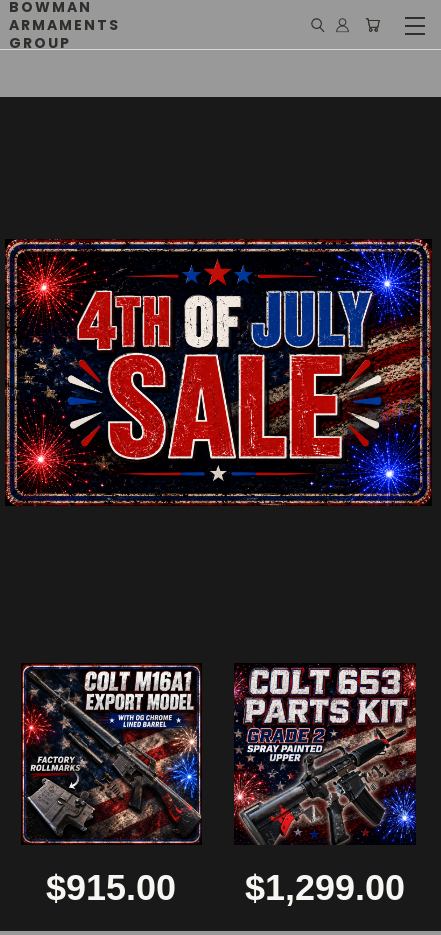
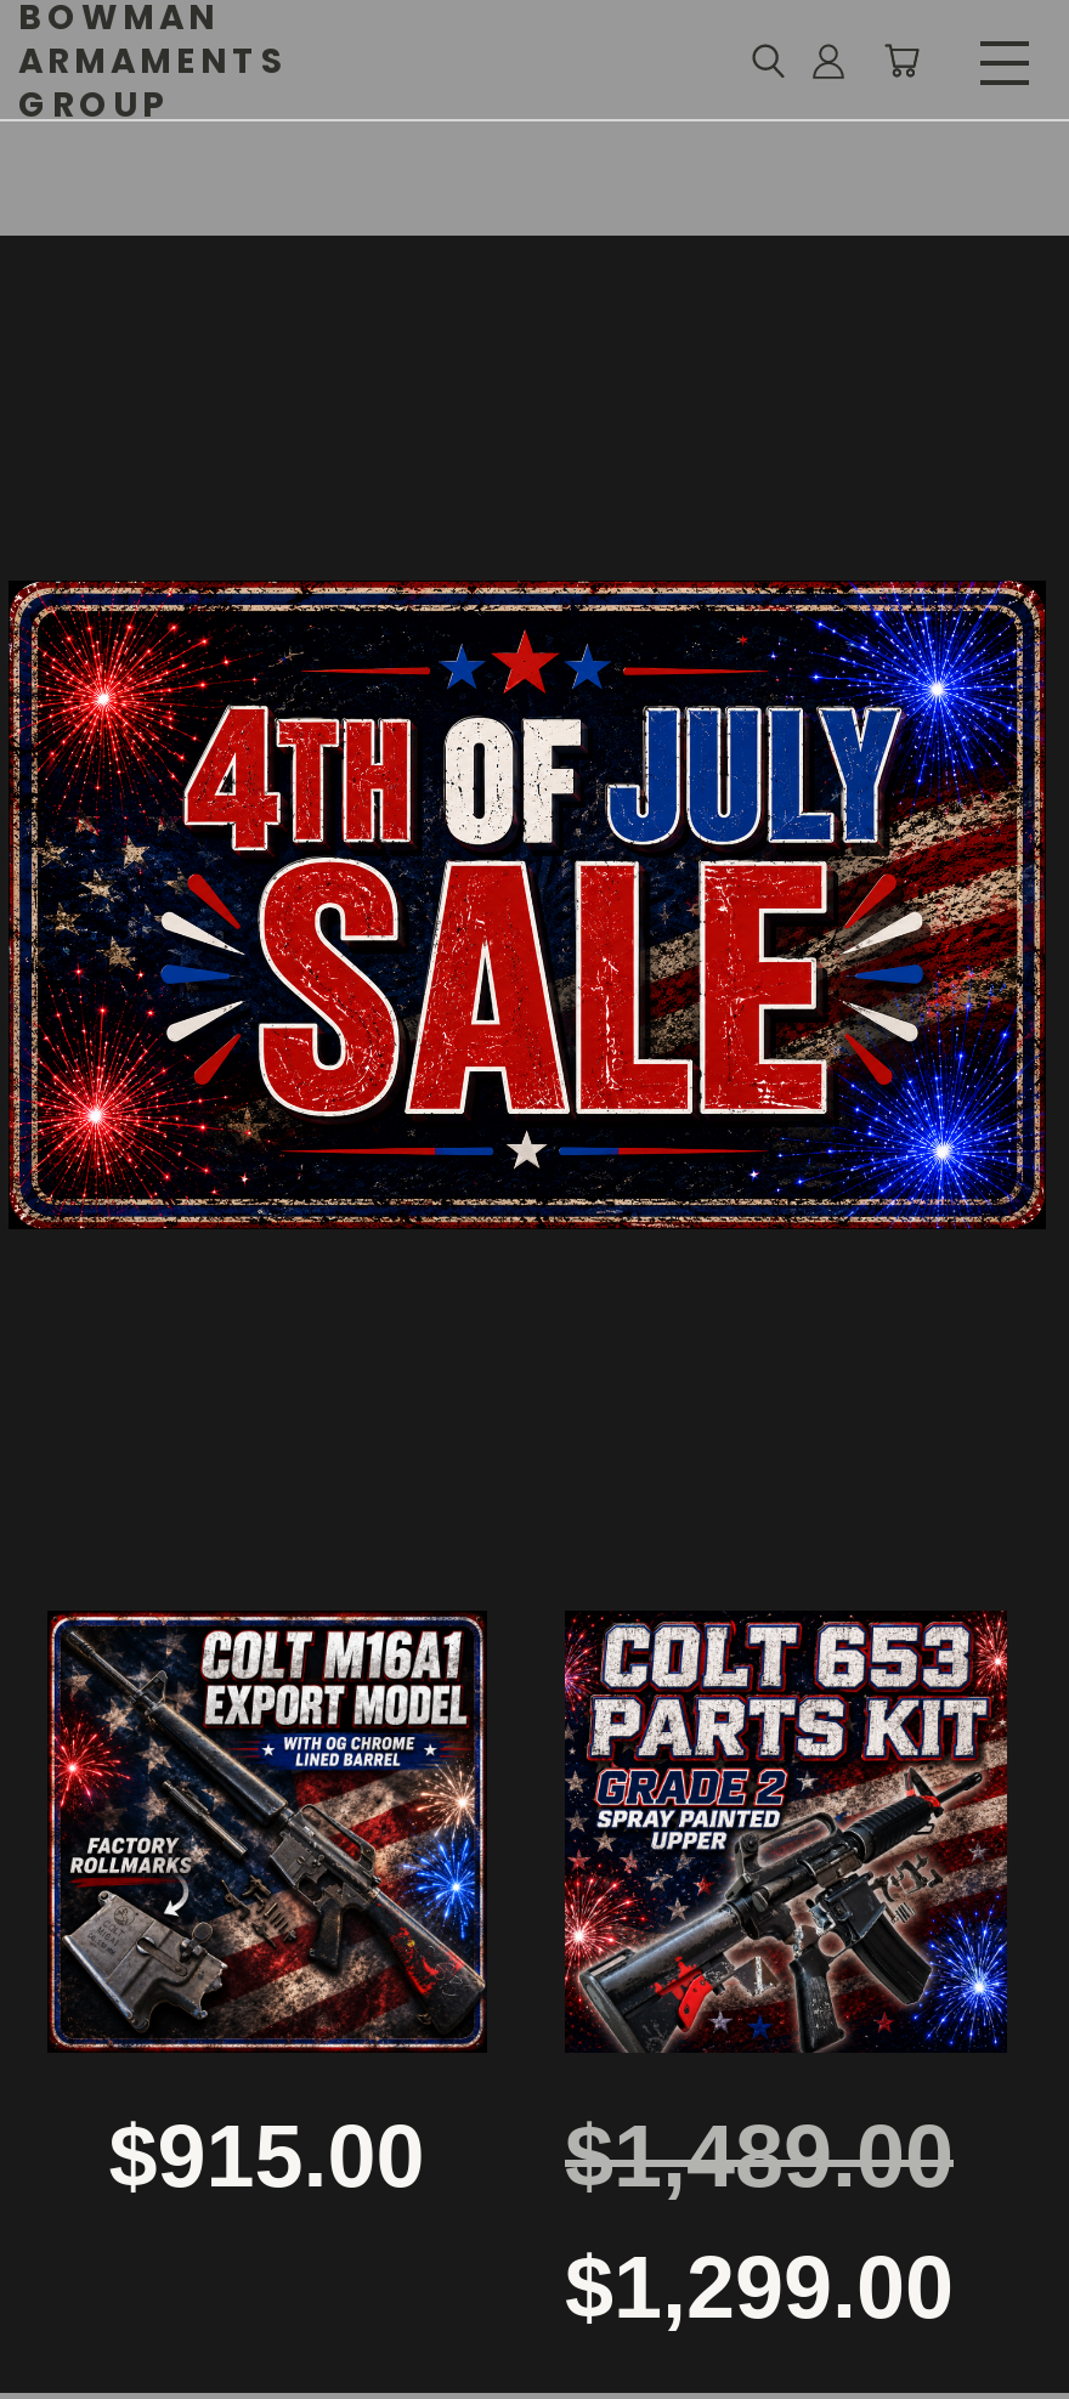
none -> [565,2105,954,2205] $1,489.00

